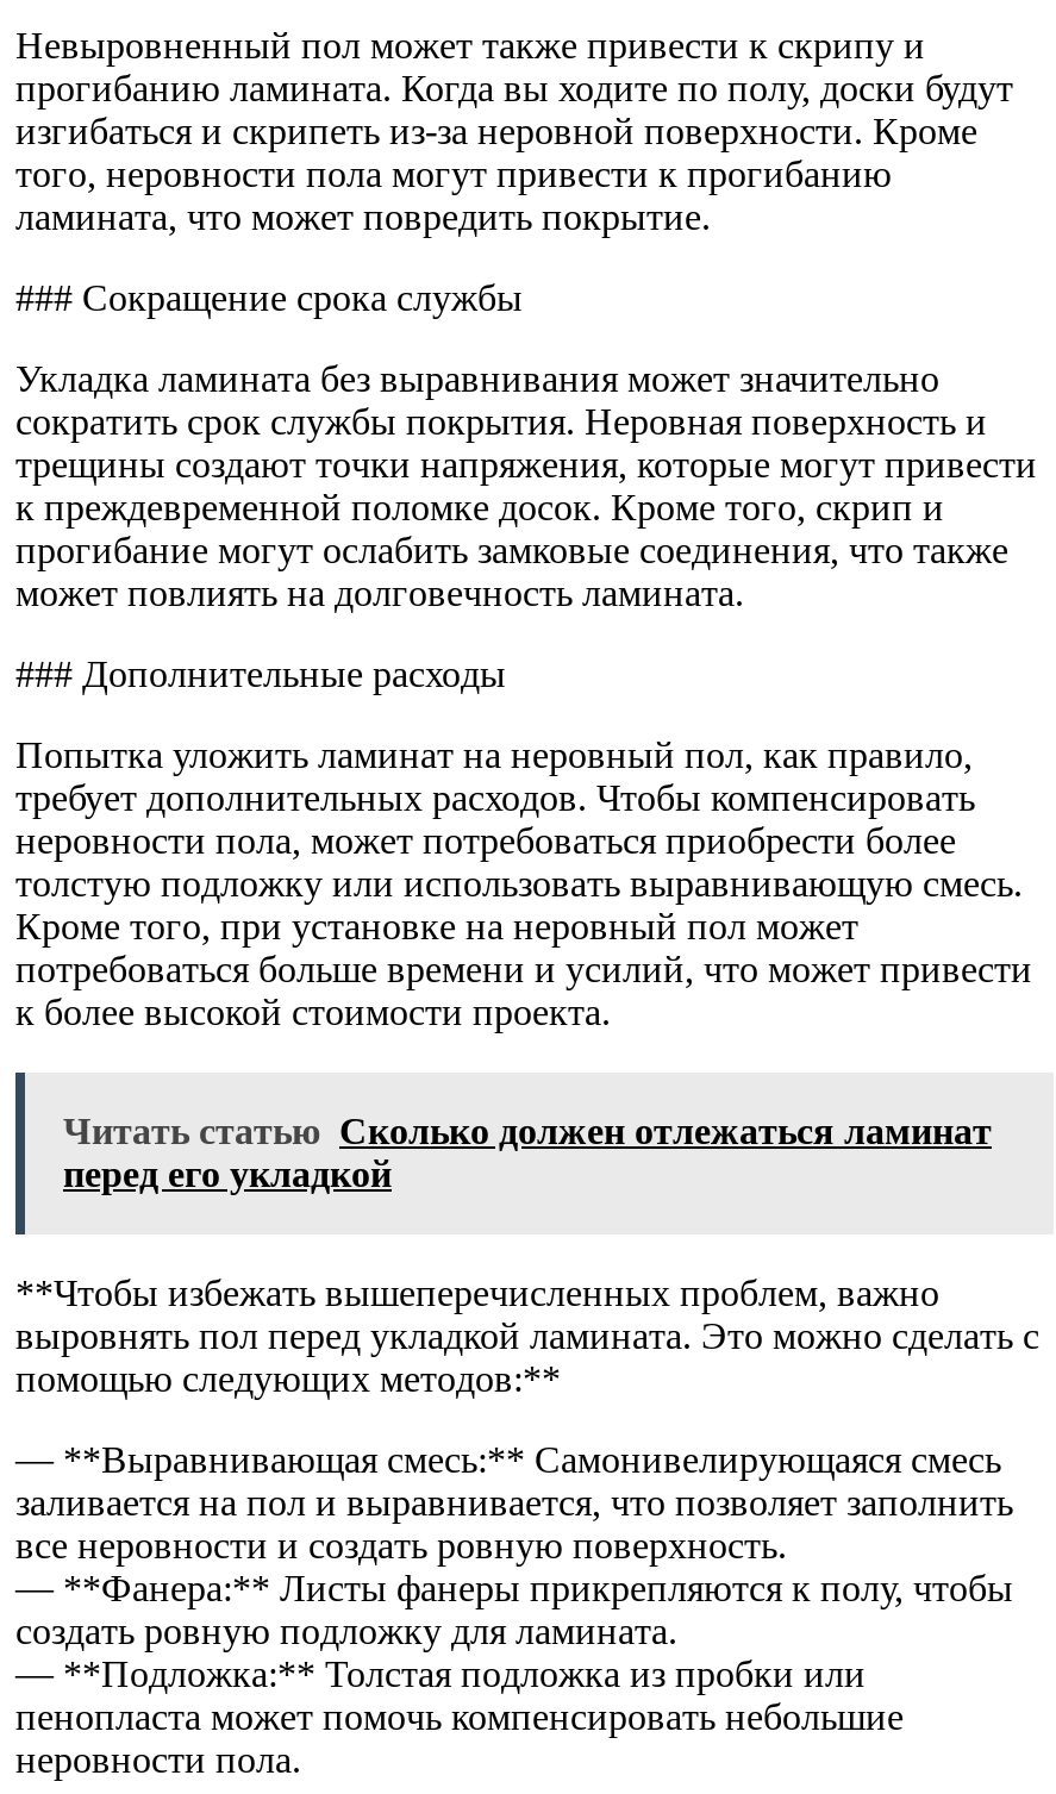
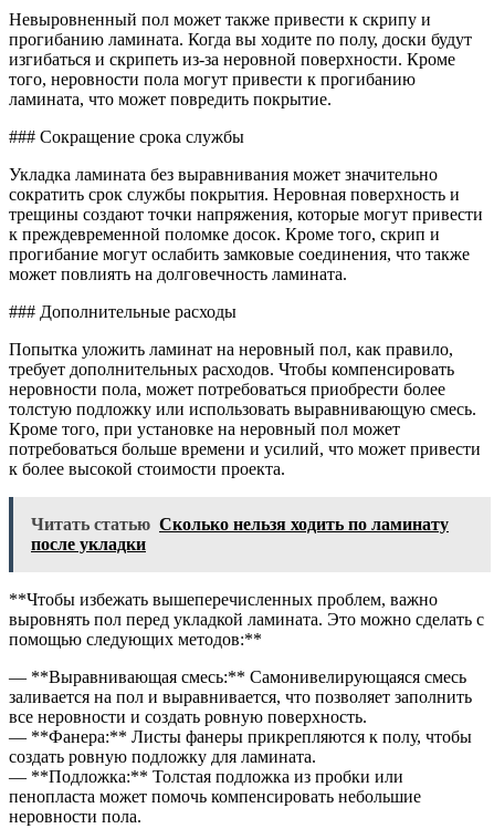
[63,1110,992,1194] Читать статью Сколько должен отлежаться ламинат | перед его укладкой -> [31,514,449,553] Читать статью Сколько нельзя ходить по ламинату | после укладки

